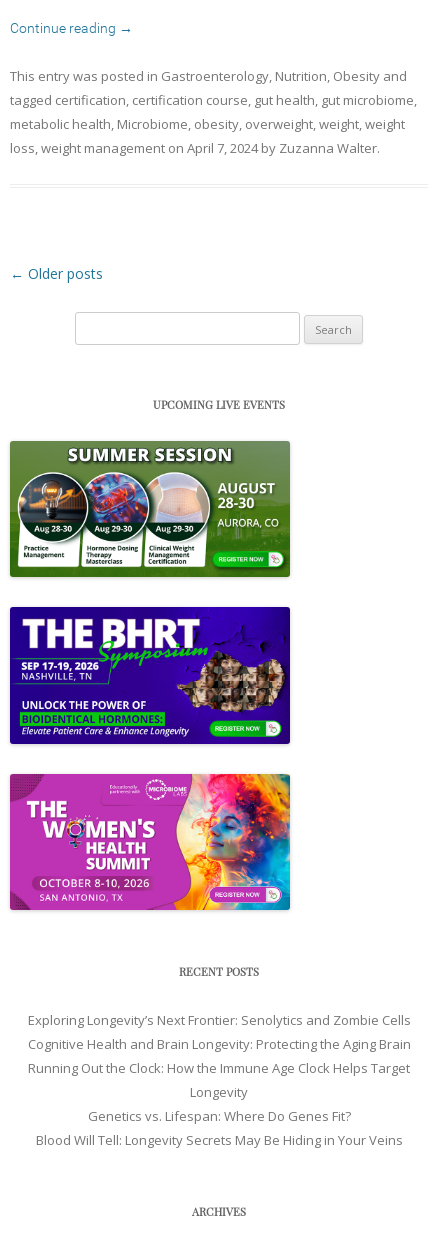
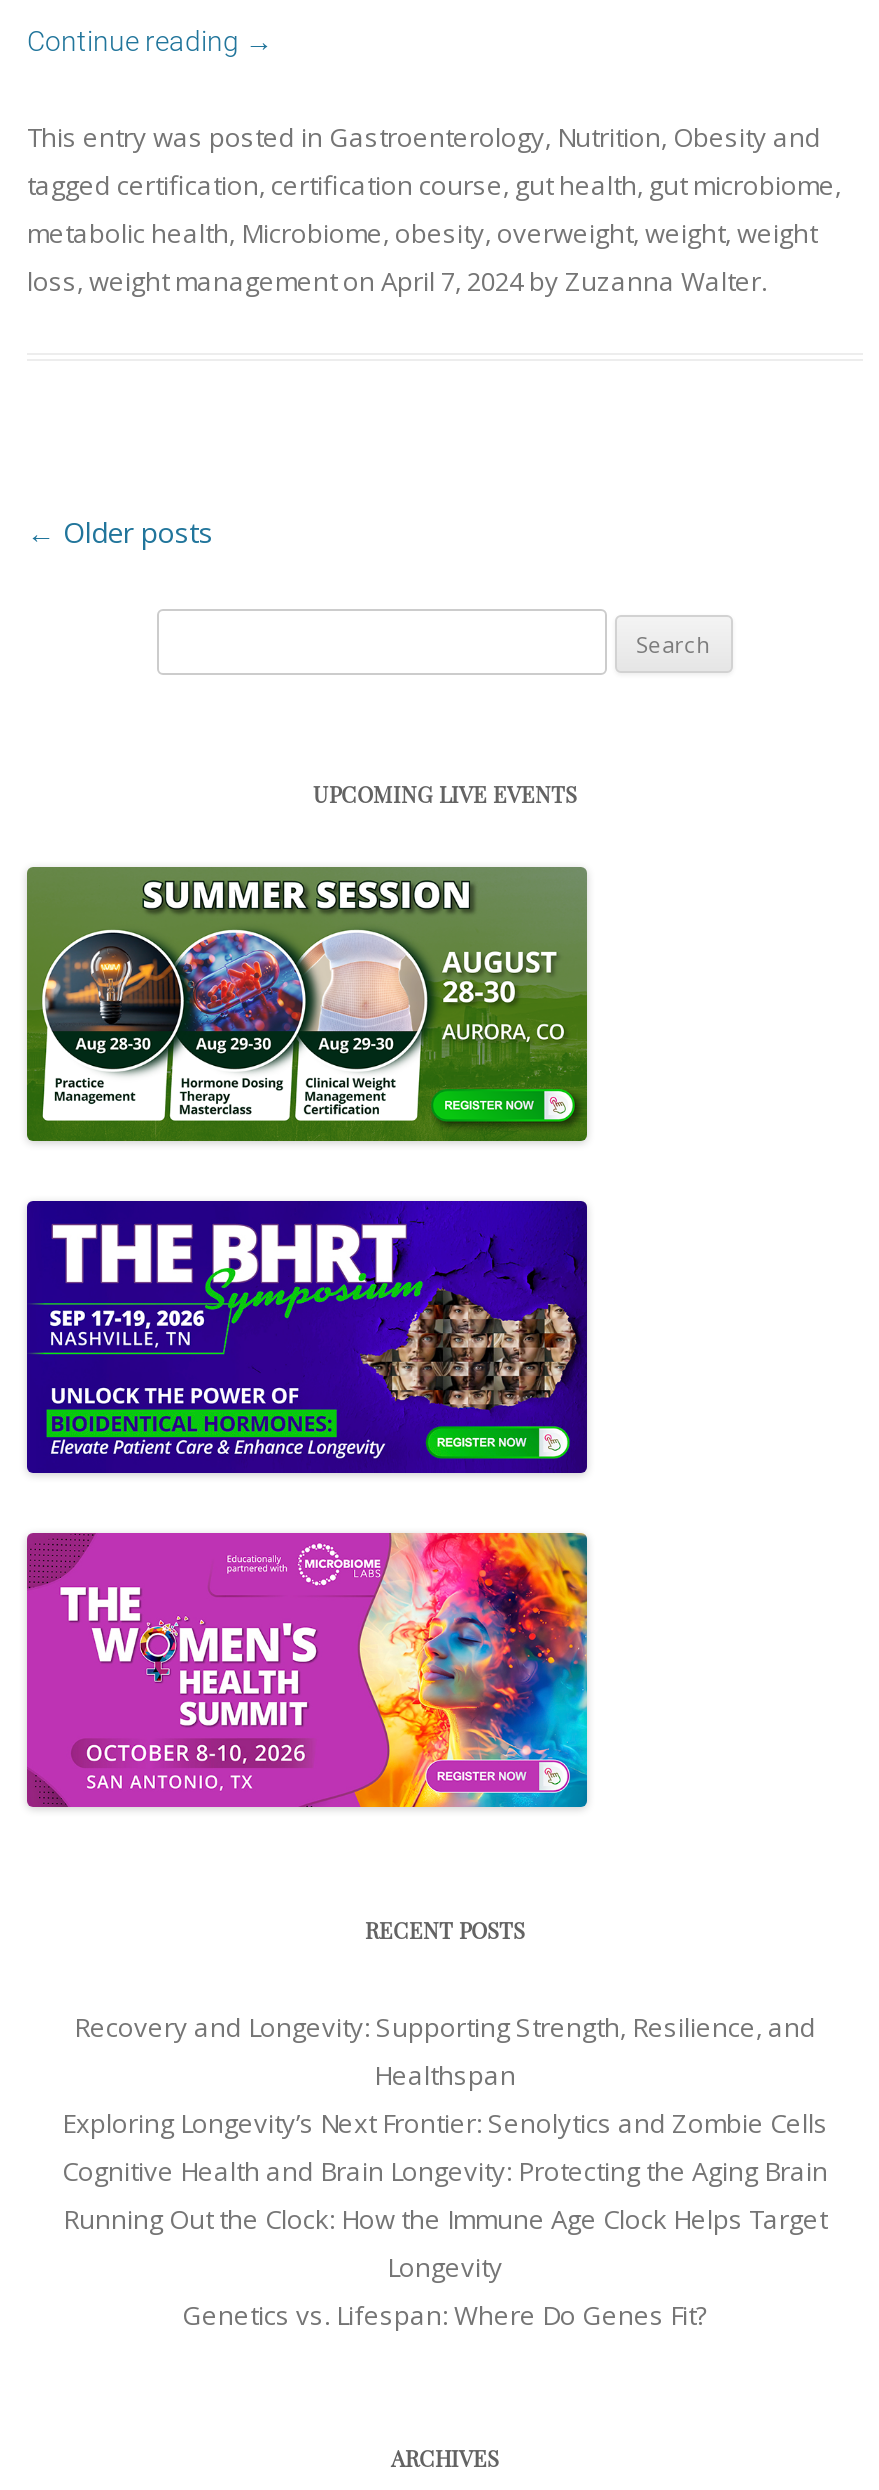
none -> [74,2008,816,2092] Recovery and Longevity: Supporting Strength, Resilience, and | Healthspan
moved [27,1011,410,1125] -> [62,2104,828,2332]: Exploring Longevity’s Next Frontier: Senolytics and Zombie Cells | Cognitive Health and Brain Longevity: Protecting the Aging Brain | Running Out the Clock: How the Immune Age Clock Helps Target | Longevity | Genetics vs. Lifespan: Where Do Genes Fit?
[35,1131,402,1149] Blood Will Tell: Longevity Secrets May Be Hiding in Your Veins -> none

